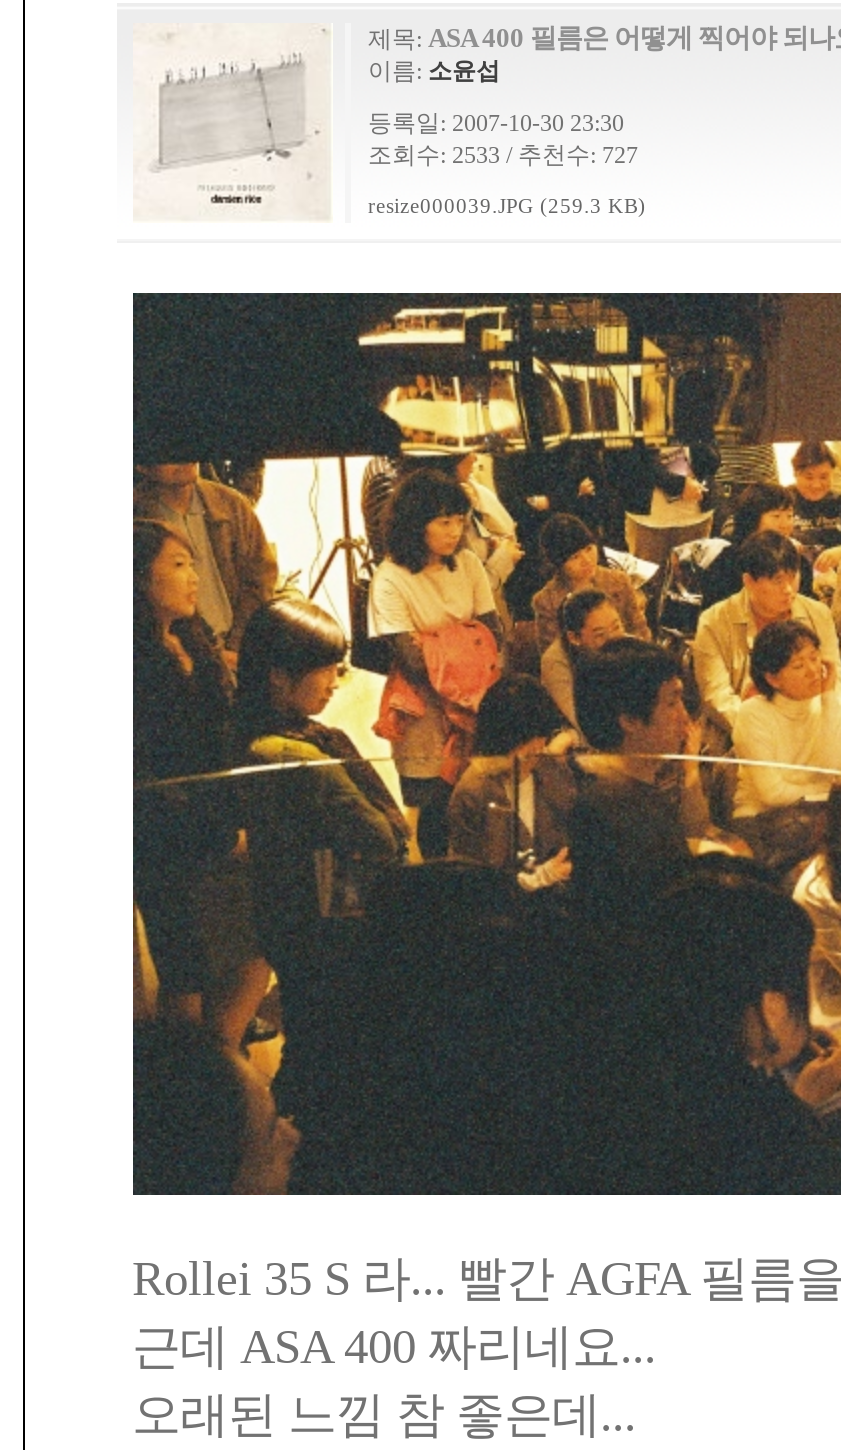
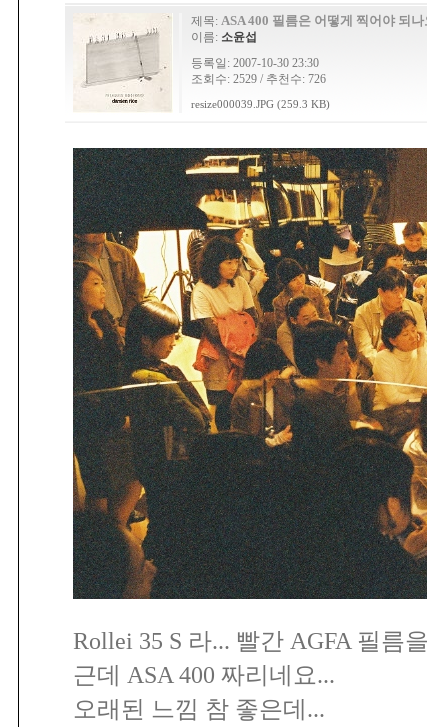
[368,141,638,169] 조회수: 2533 / 추천수: 727 -> [190,72,325,86] 조회수: 2529 / 추천수: 726

